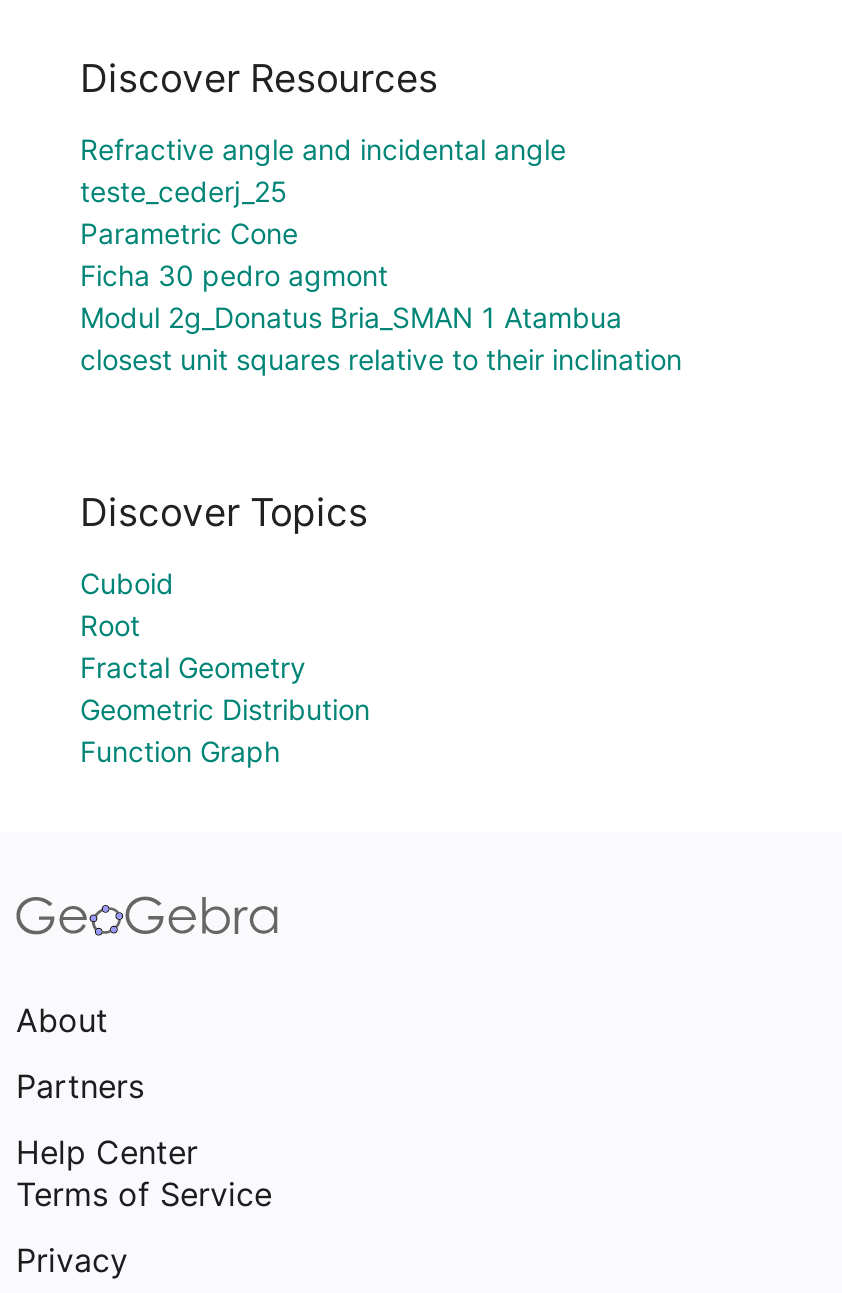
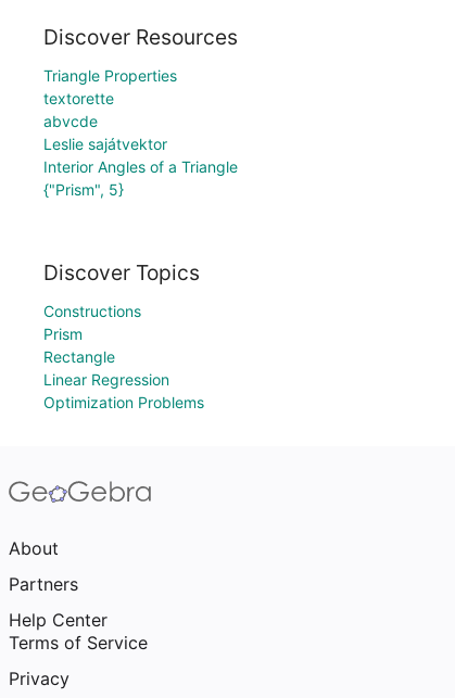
[80,133,682,377] Refractive angle and incidental angle | teste_cederj_25 | Parametric Cone | Ficha 30 pedro agmont | Modul 2g_Donatus Bria_SMAN 1 Atambua | closest unit squares relative to their inclination -> [43,67,238,199] Triangle Properties | textorette | abvcde | Leslie sajátvektor | Interior Angles of a Triangle | {"Prism", 5}
[80,566,370,768] Cuboid | Root | Fractal Geometry | Geometric Distribution | Function Graph -> [43,302,204,411] Constructions | Prism | Rectangle | Linear Regression | Optimization Problems

